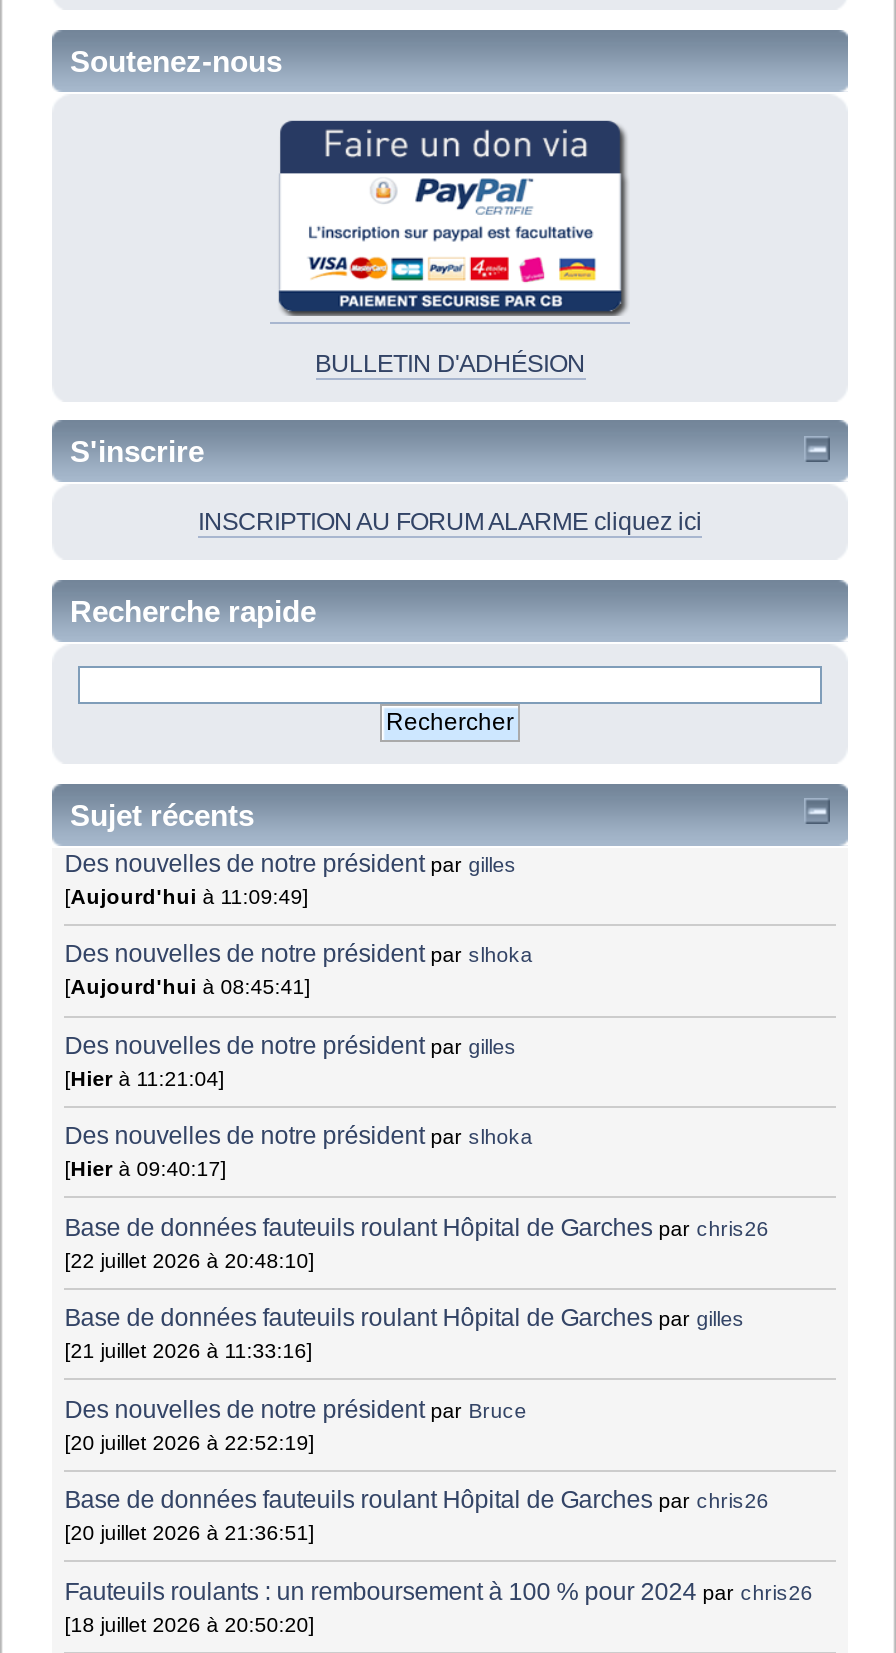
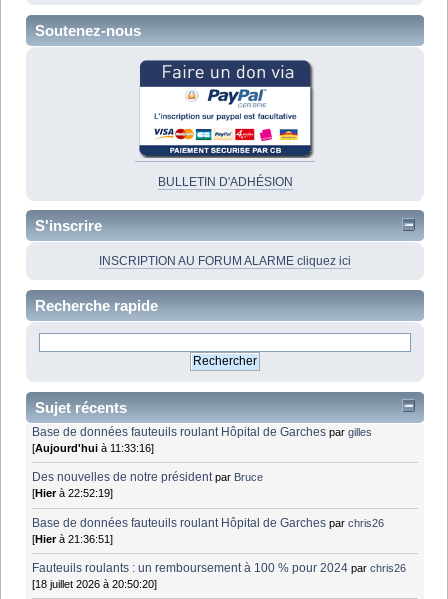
[64,850,768,1271] Des nouvelles de notre président par gilles | [Aujourd'hui à 11:09:49] | Des nouvelles de notre président par slhoka | [Aujourd'hui à 08:45:41] | Des nouvelles de notre président par gilles | [Hier à 11:21:04] | Des nouvelles de notre président par slhoka | [Hier à 09:40:17] | Base de données fauteuils roulant Hôpital de Garches par chris26 | [22 juillet 2026 à 20:48:10] -> none
[64,1338,312,1362] [21 juillet 2026 à 11:33:16] -> [32,442,154,454] [Aujourd'hui à 11:33:16]
[64,1429,314,1453] [20 juillet 2026 à 22:52:19] -> [32,487,113,499] [Hier à 22:52:19]
[64,1520,314,1544] [20 juillet 2026 à 21:36:51] -> [32,533,113,545] [Hier à 21:36:51]

